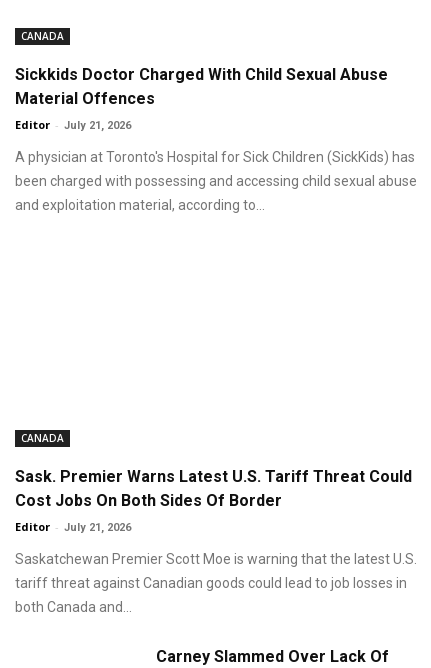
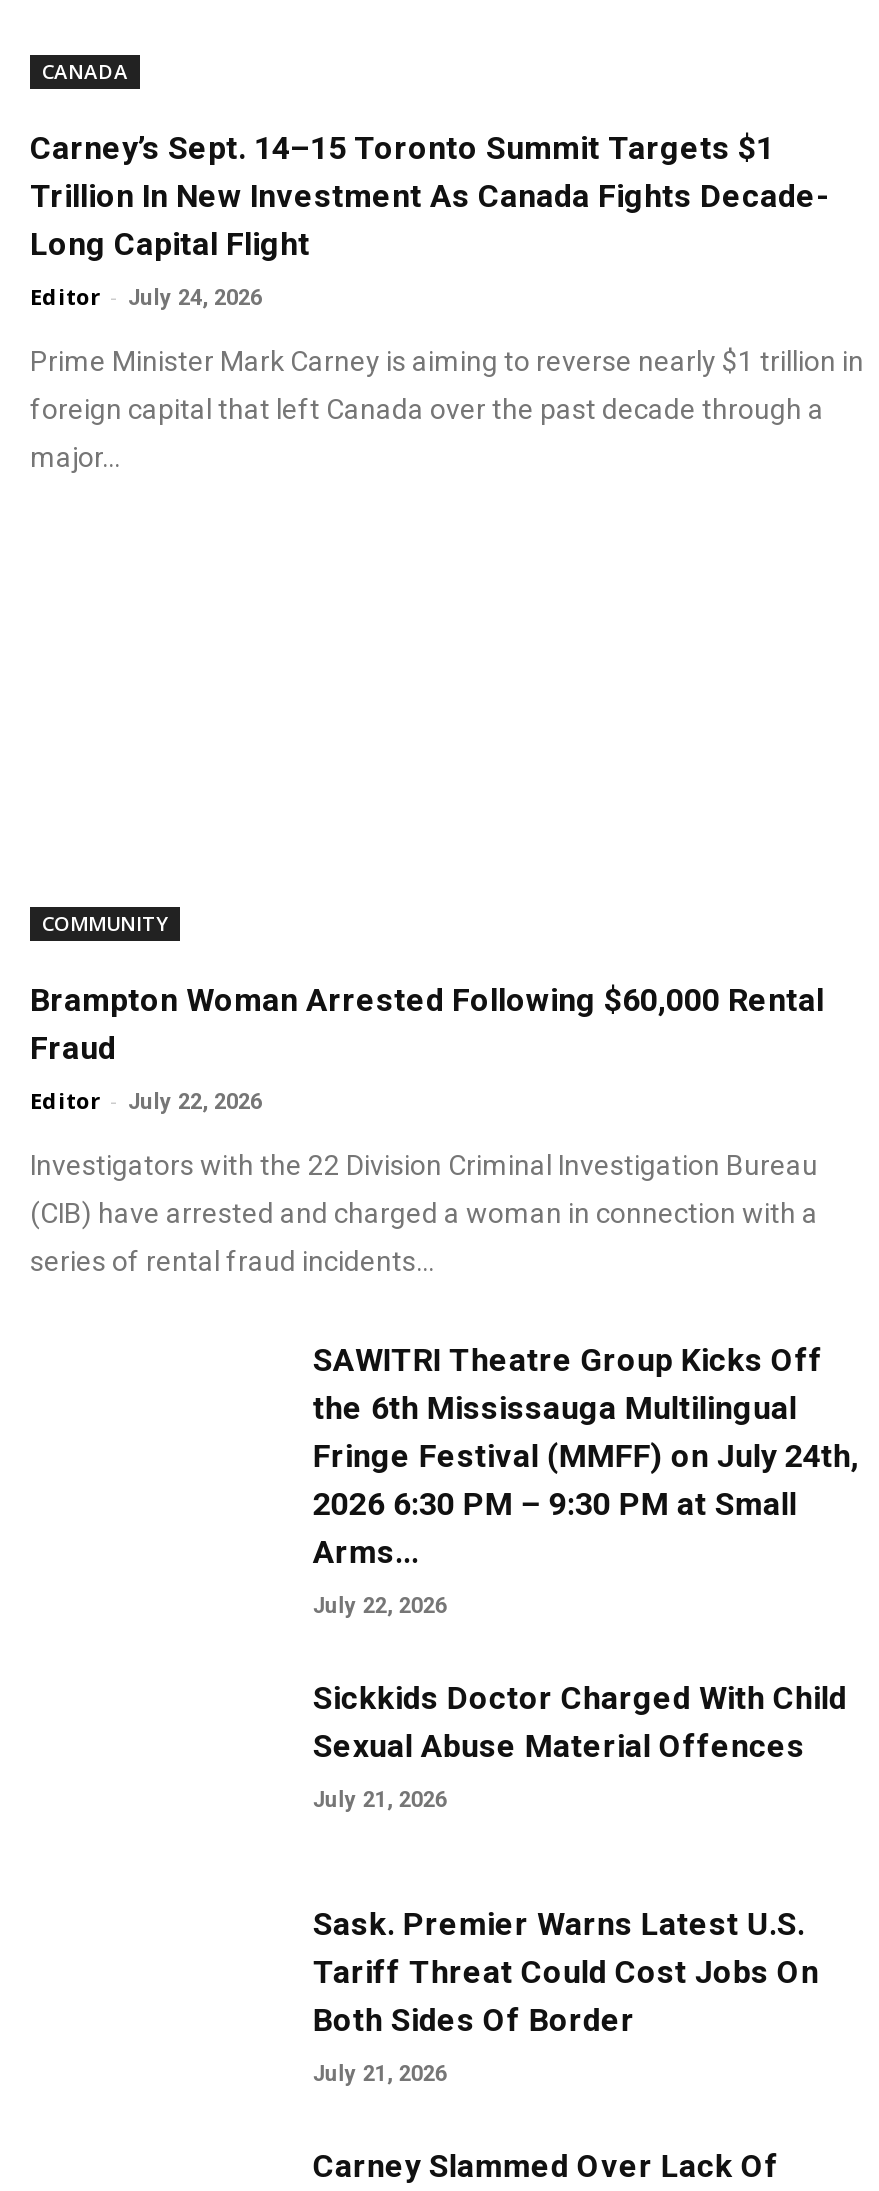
[15,65,417,213] Sickkids Doctor Charged With Child Sexual Abuse | Material Offences | Editor - July 21, 2026 | A physician at Toronto's Hospital for Sick Children (SickKids) has | been charged with possessing and accessing child sexual abuse | and exploitation material, according to... -> [30,128,864,472] Carney’s Sept. 14–15 Toronto Summit Targets $1 | Trillion In New Investment As Canada Fights Decade- | Long Capital Flight | Editor - July 24, 2026 | Prime Minister Mark Carney is aiming to reverse nearly $1 trillion in | foreign capital that left Canada over the past decade through a | major...
[15,431,417,615] CANADA | Sask. Premier Warns Latest U.S. Tariff Threat Could | Cost Jobs On Both Sides Of Border | Editor - July 21, 2026 | Saskatchewan Premier Scott Moe is warning that the latest U.S. | tariff threat against Canadian goods could lead to job losses in | both Canada and... -> [30,908,859,2088] COMMUNITY | Brampton Woman Arrested Following $60,000 Rental | Fraud | Editor - July 22, 2026 | Investigators with the 22 Division Criminal Investigation Bureau | (CIB) have arrested and charged a woman in connection with a | series of rental fraud incidents... | SAWITRI Theatre Group Kicks Off | the 6th Mississauga Multilingual | Fringe Festival (MMFF) on July 24th, | 2026 6:30 PM – 9:30 PM at Small | Arms... | July 22, 2026 | Sickkids Doctor Charged With Child | Sexual Abuse Material Offences | July 21, 2026 | Sask. Premier Warns Latest U.S. | Tariff Threat Could Cost Jobs On | Both Sides Of Border | July 21, 2026

